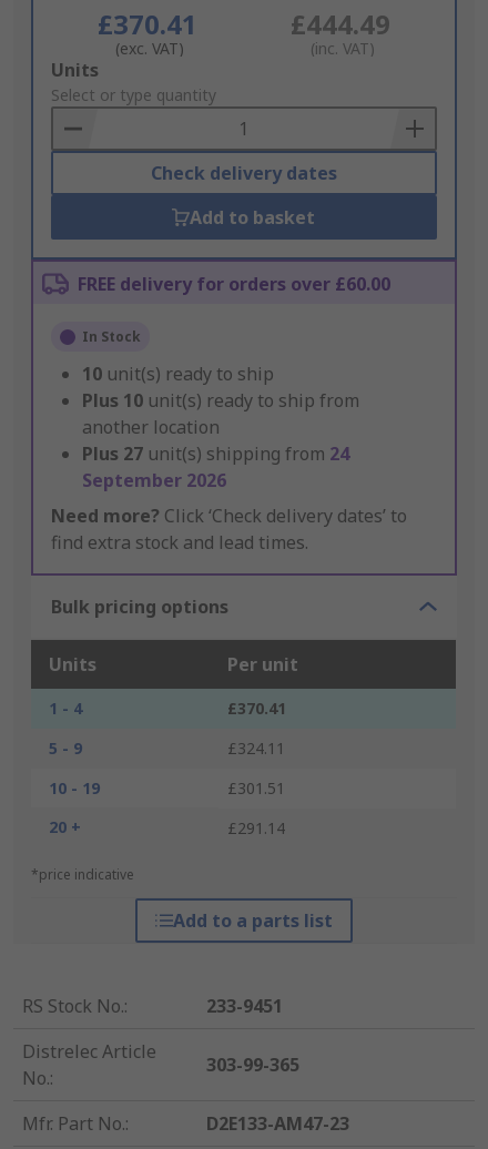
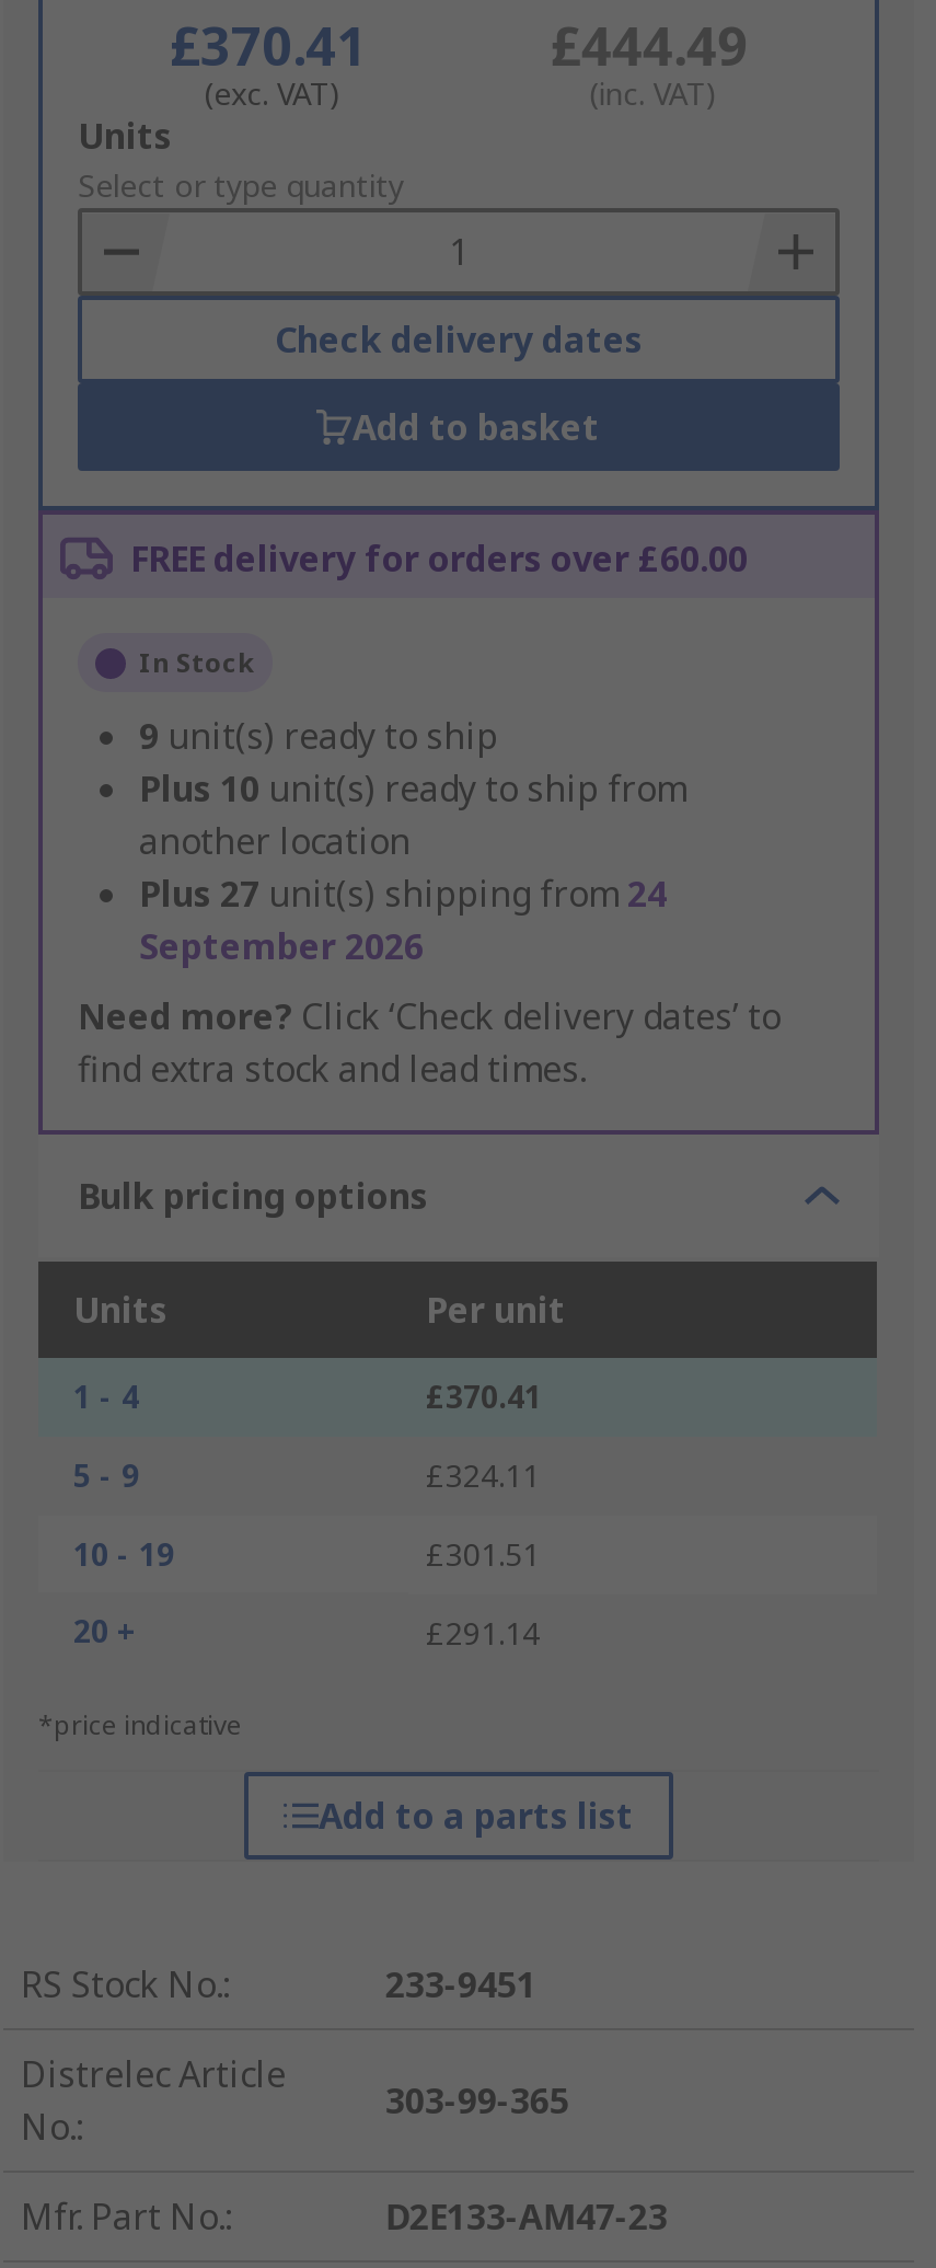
[82,362,274,387] 10 unit(s) ready to ship -> [139,713,498,761] 9 unit(s) ready to ship

